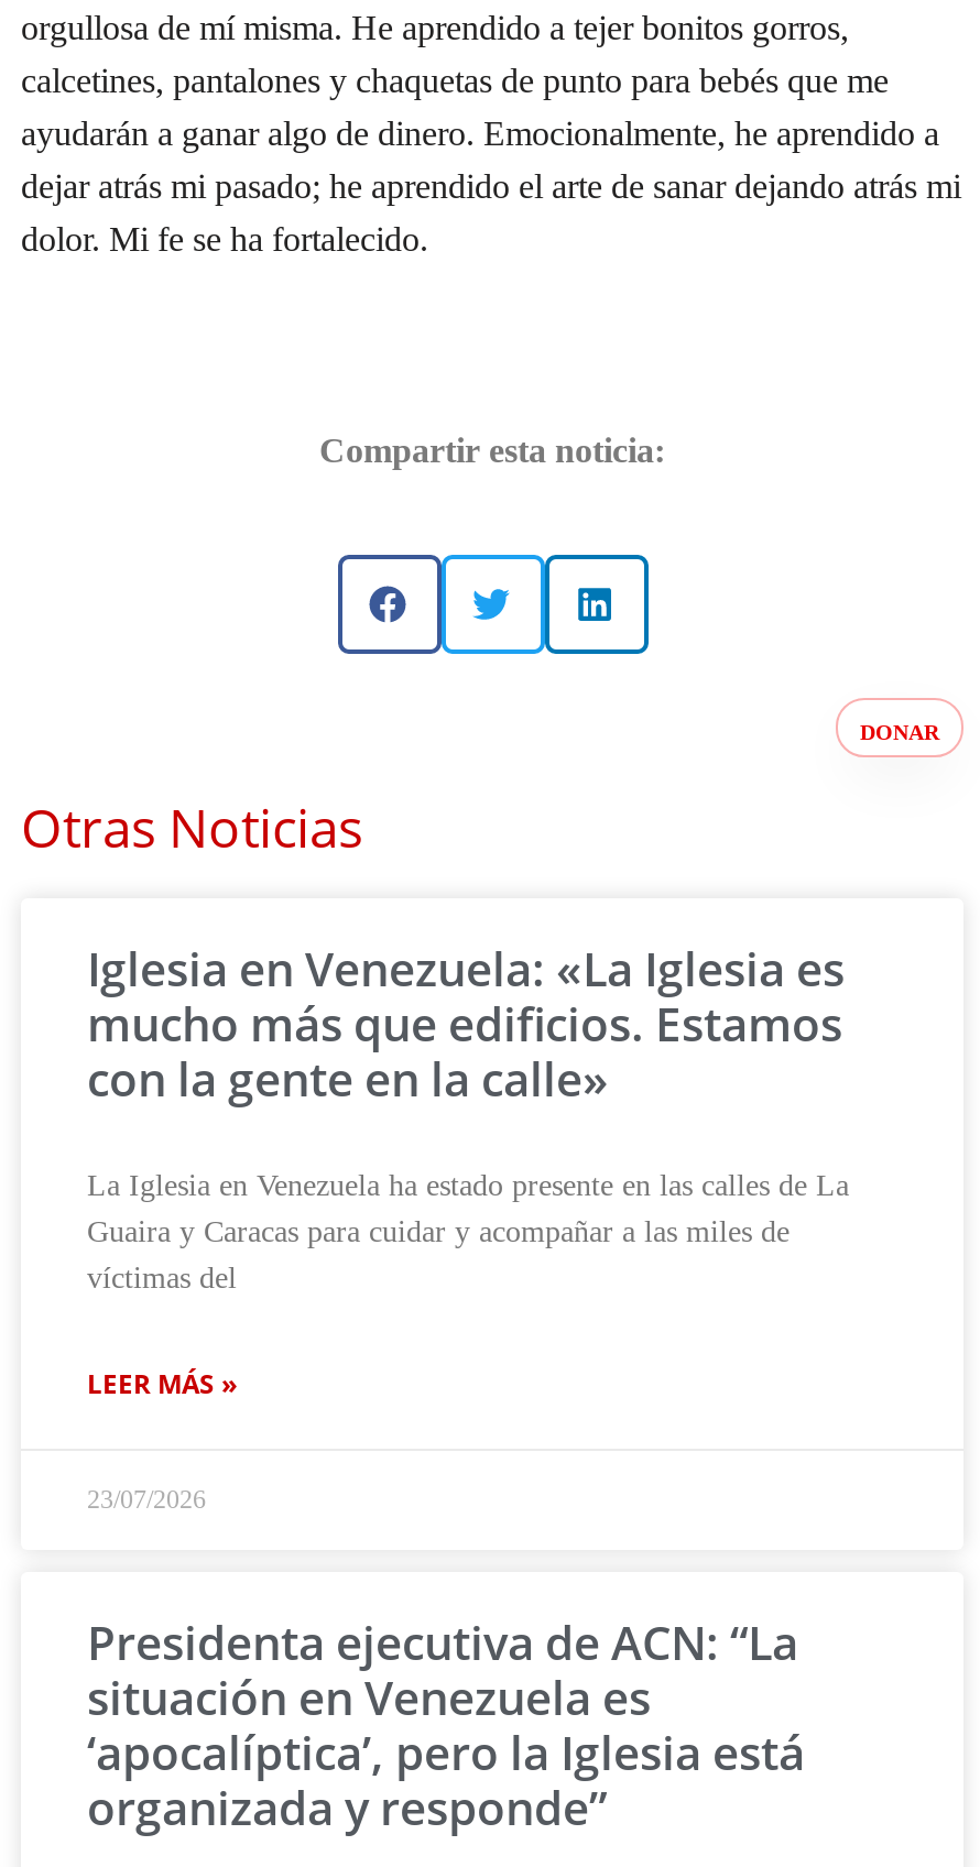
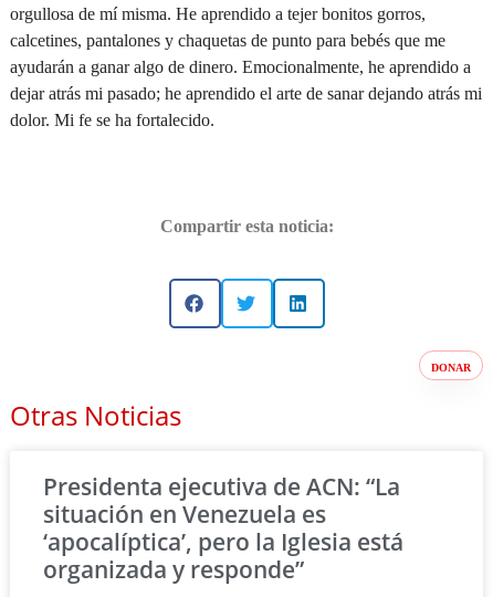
[87,937,849,1514] Iglesia en Venezuela: «La Iglesia es | mucho más que edificios. Estamos | con la gente en la calle» | La Iglesia en Venezuela ha estado presente en las calles de La | Guaira y Caracas para cuidar y acompañar a las miles de | víctimas del | LEER MÁS » | 23/07/2026 -> none

